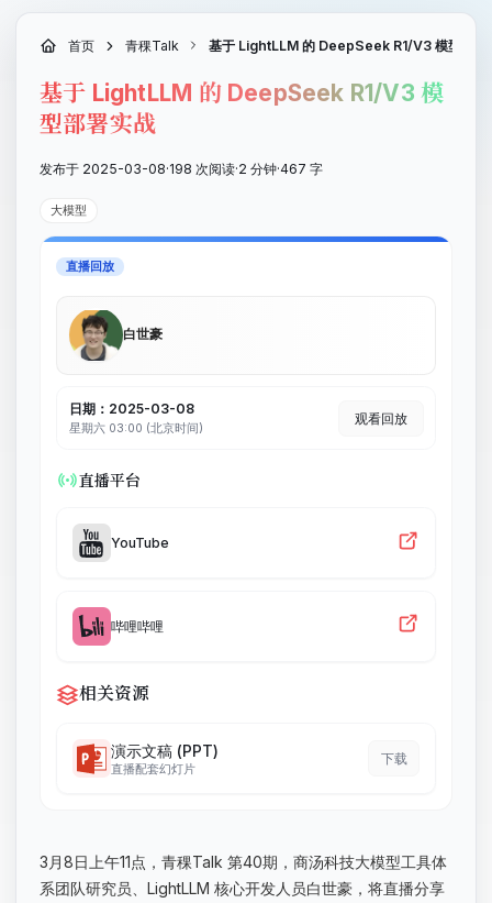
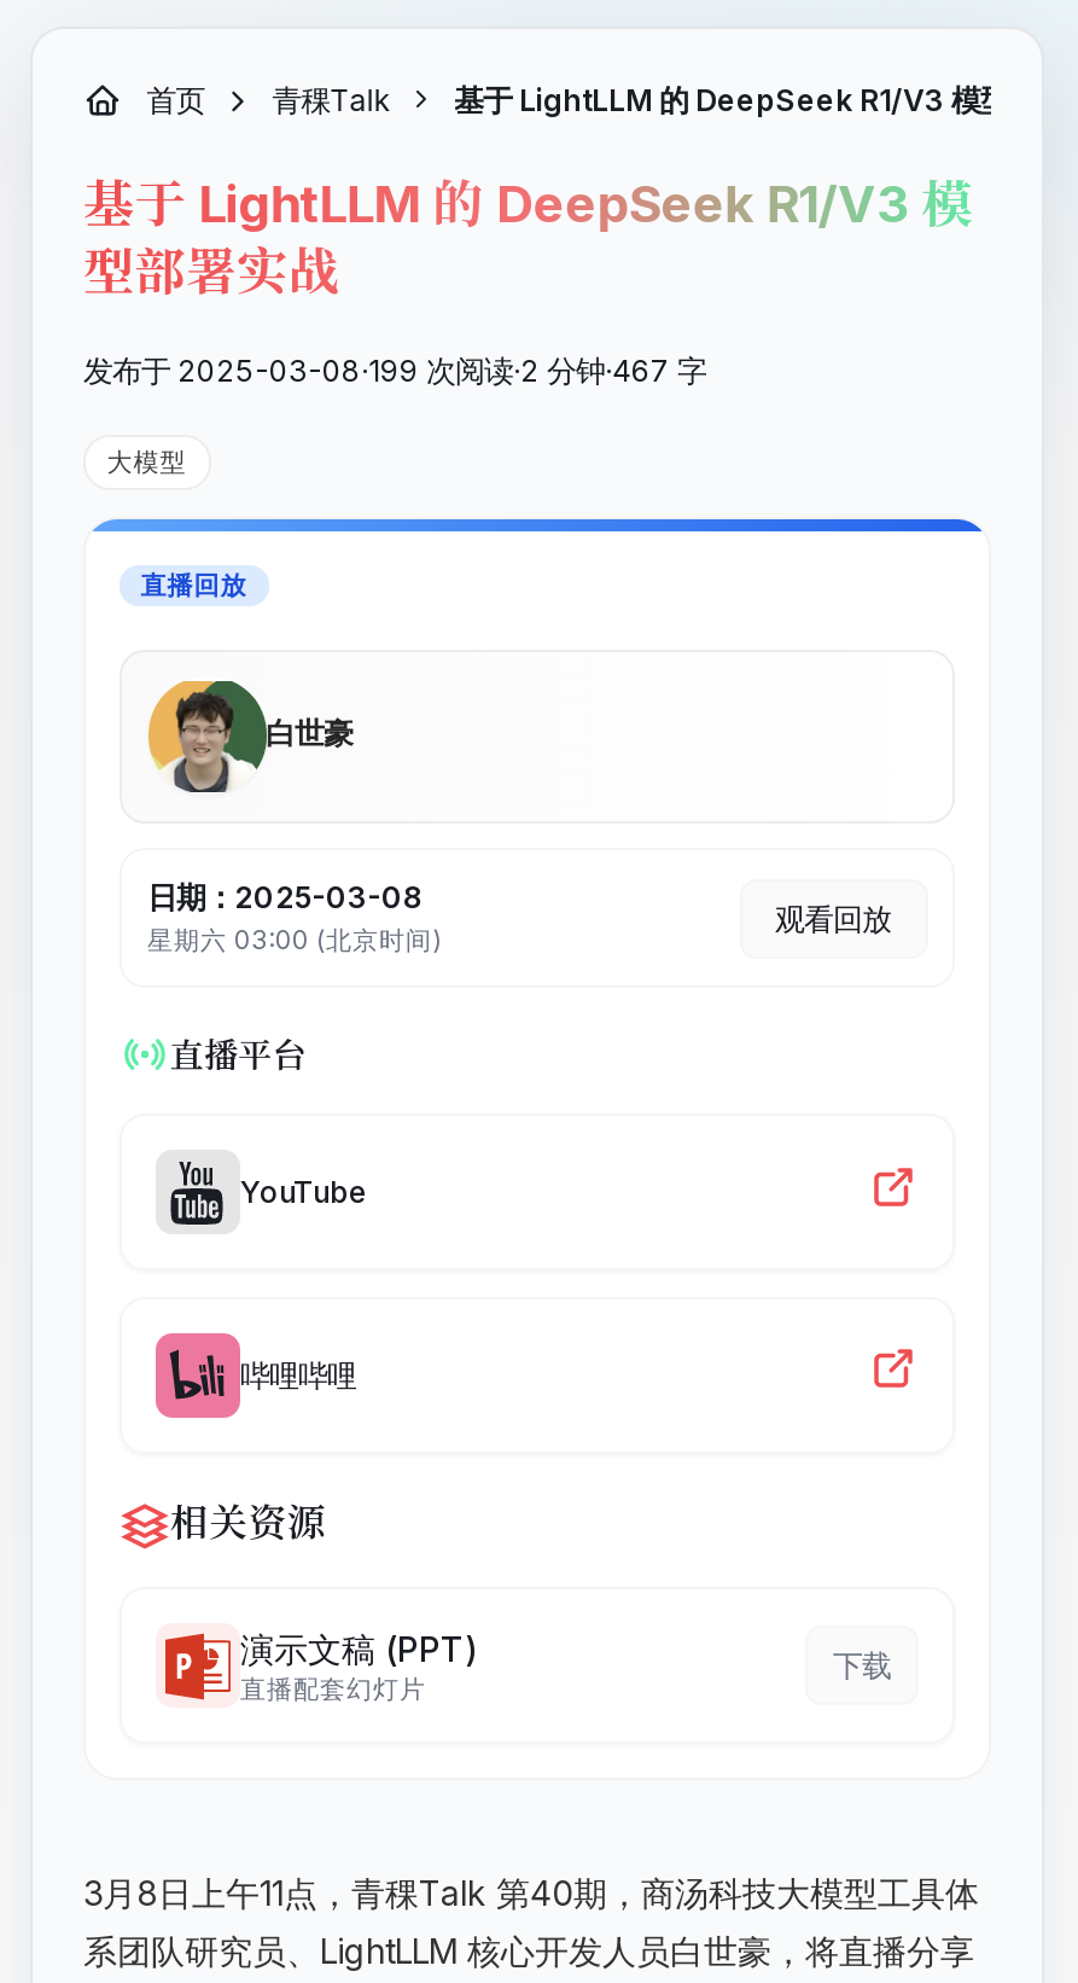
[40,160,323,177] 发布于 2025-03-08·198 次阅读·2 分钟·467 字 -> [83,351,706,388] 发布于 2025-03-08·199 次阅读·2 分钟·467 字

